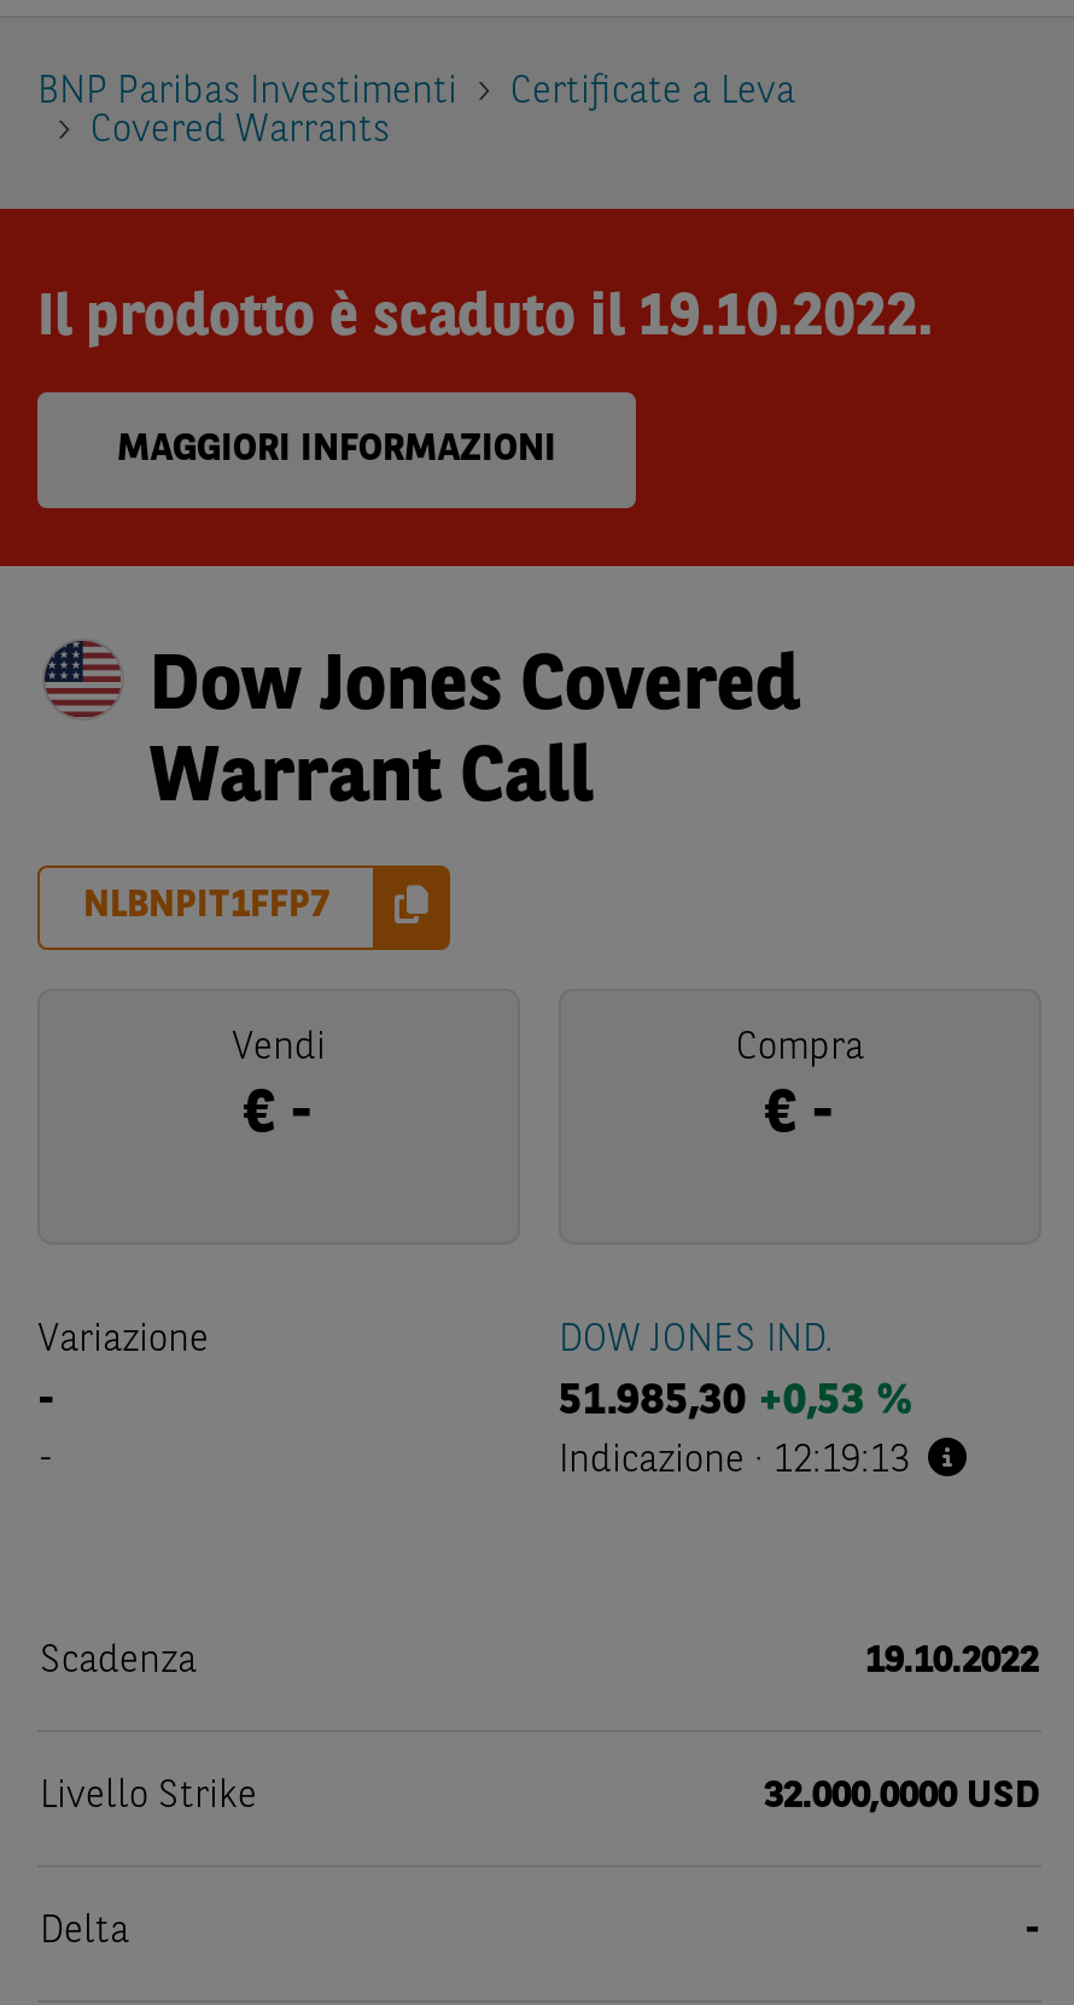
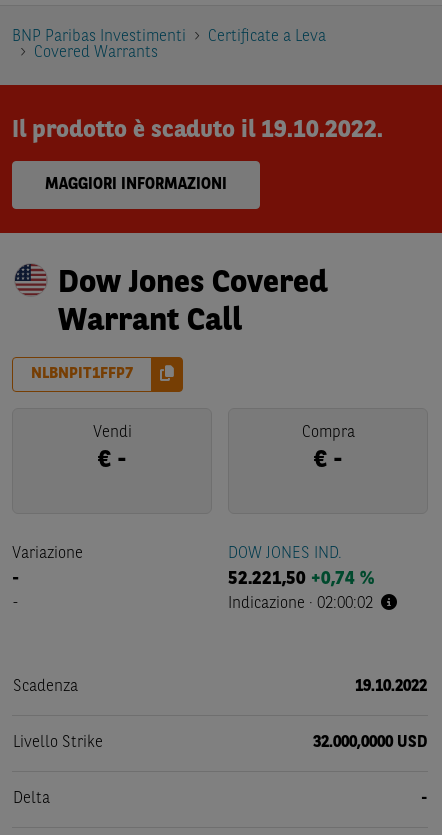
[559,1380,911,1423] 51.985,30 +0,53 % -> [228,570,374,588] 52.221,50 +0,74 %
[559,1442,909,1481] Indicazione · 12:19:13 -> [228,596,373,612] Indicazione · 02:00:02

